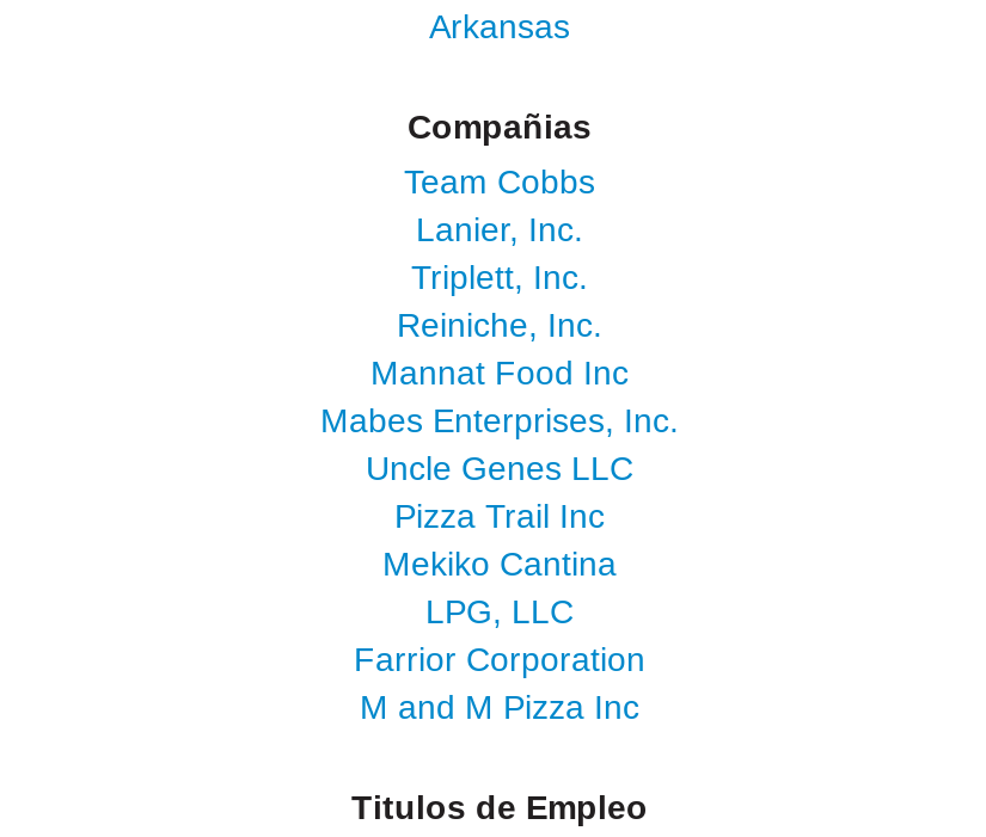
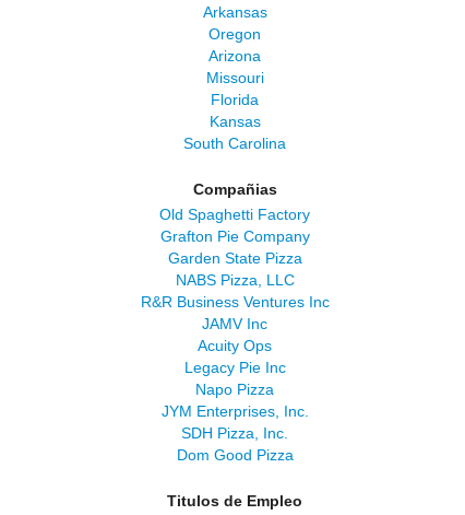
none -> [183,25,286,152] Oregon | Arizona | Missouri | Florida | Kansas | South Carolina
[320,162,679,726] Team Cobbs | Lanier, Inc. | Triplett, Inc. | Reiniche, Inc. | Mannat Food Inc | Mabes Enterprises, Inc. | Uncle Genes LLC | Pizza Trail Inc | Mekiko Cantina | LPG, LLC | Farrior Corporation | M and M Pizza Inc -> [140,206,329,464] Old Spaghetti Factory | Grafton Pie Company | Garden State Pizza | NABS Pizza, LLC | R&R Business Ventures Inc | JAMV Inc | Acuity Ops | Legacy Pie Inc | Napo Pizza | JYM Enterprises, Inc. | SDH Pizza, Inc. | Dom Good Pizza

